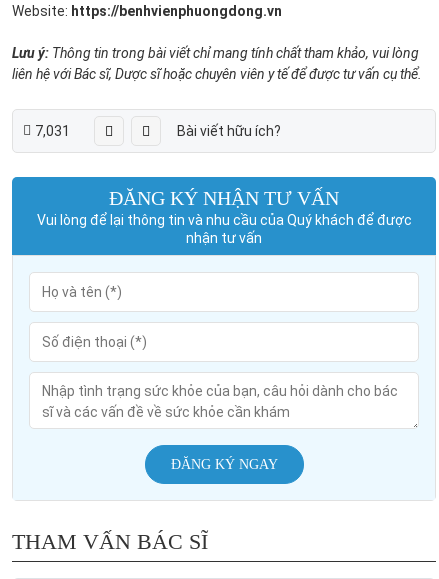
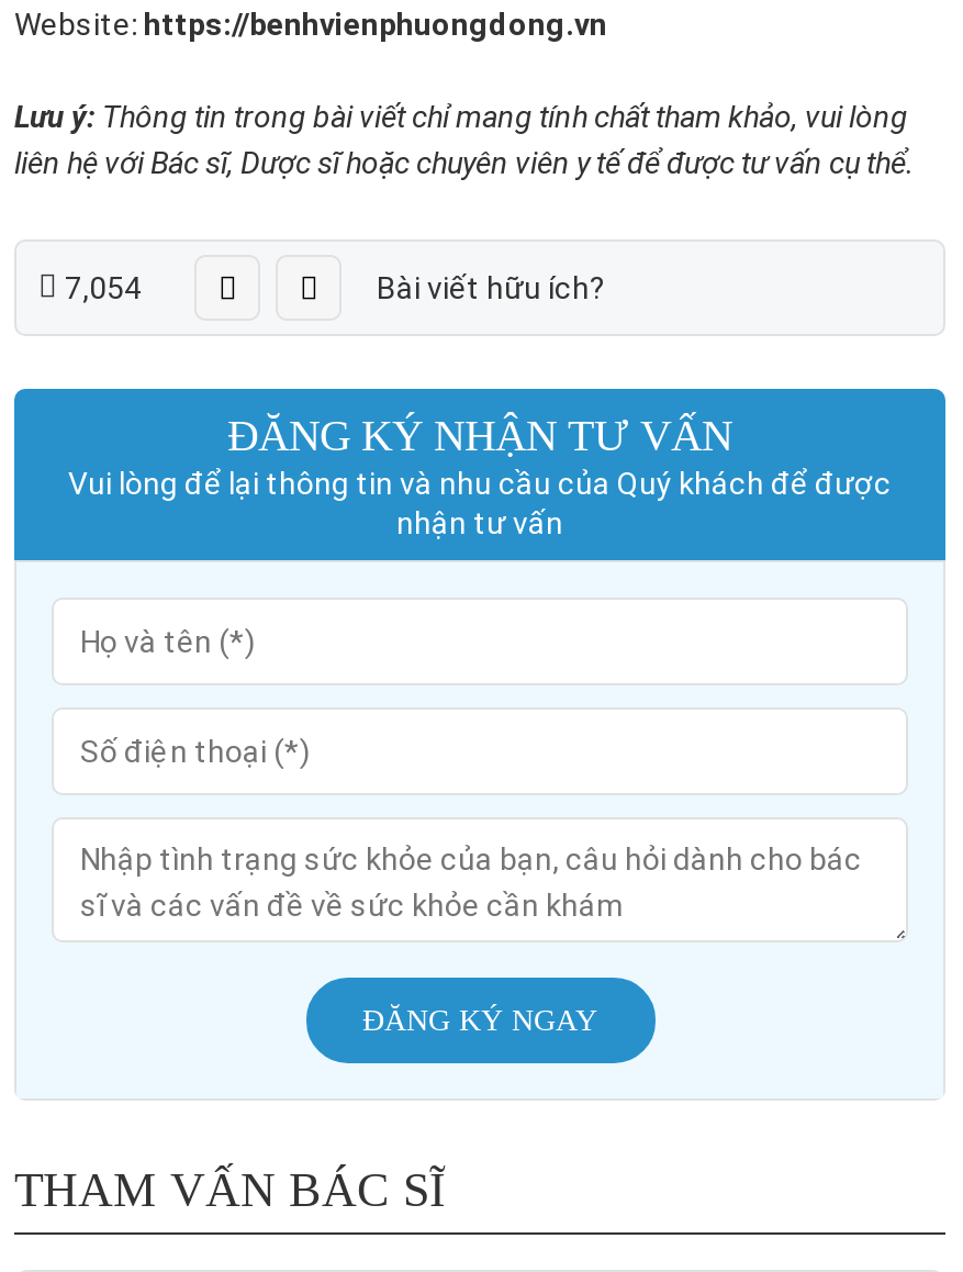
[35,123,70,139] 7,031 -> [65,270,142,305] 7,054

